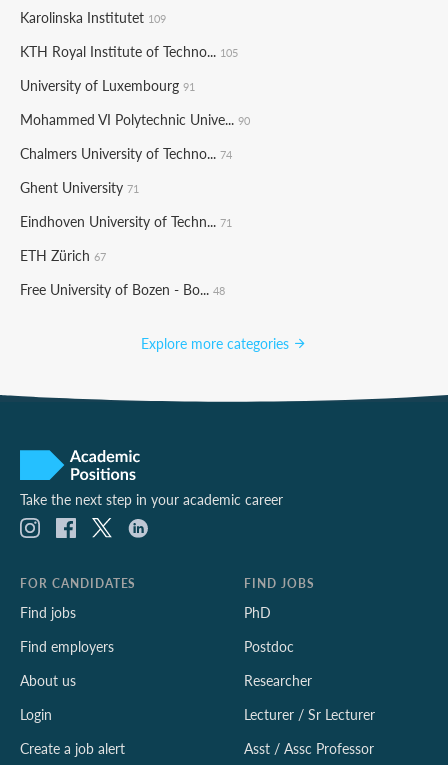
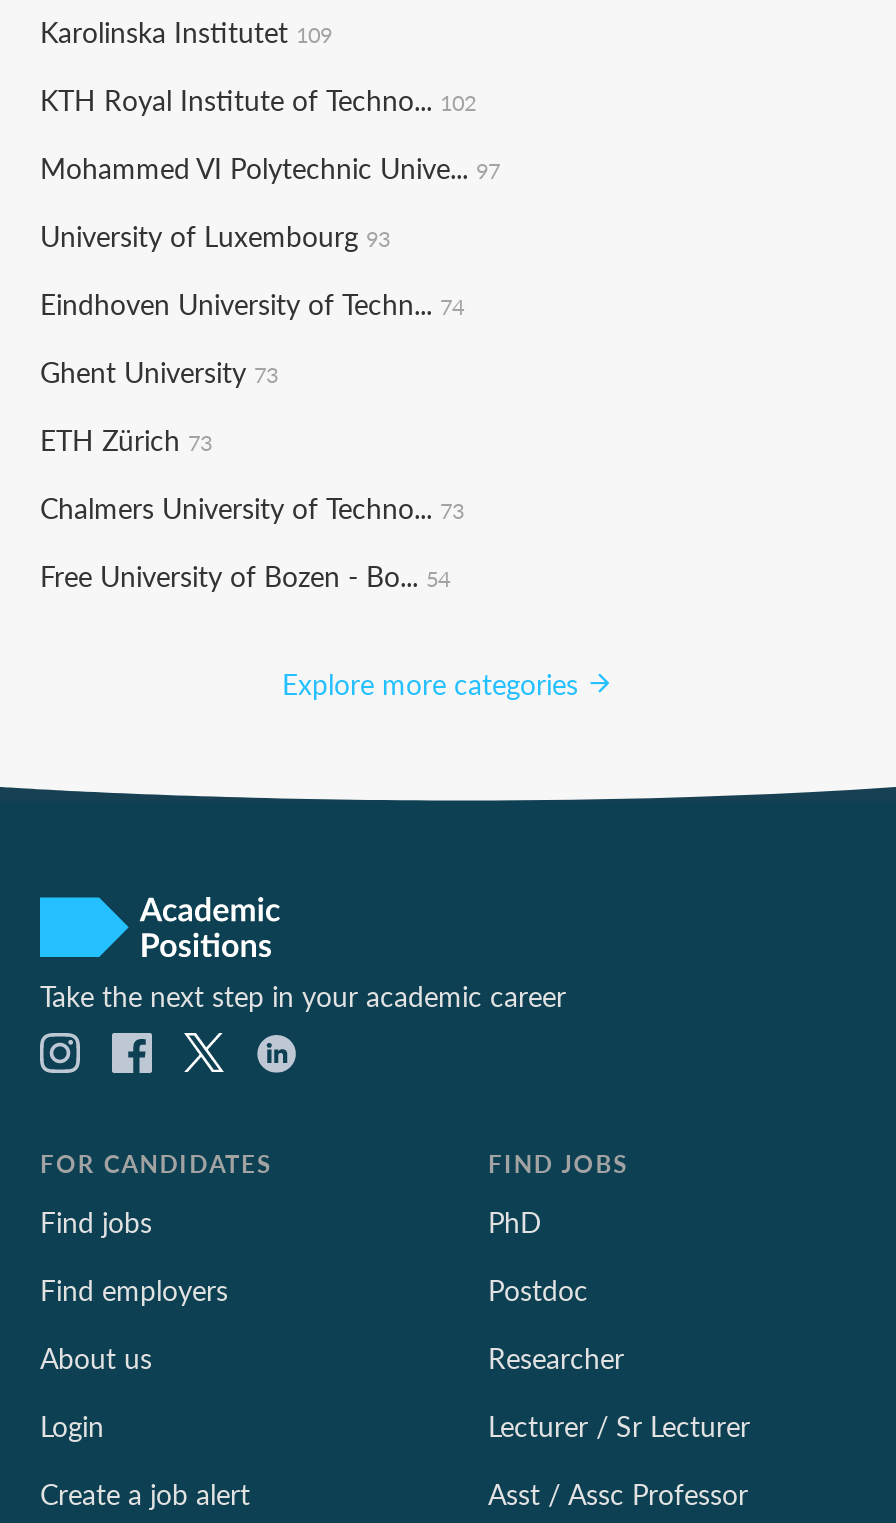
[20,41,238,61] KTH Royal Institute of Techno... 105 -> [40,79,476,119] KTH Royal Institute of Techno... 102
[20,75,195,95] University of Luxembourg 91 -> [40,147,500,187] Mohammed VI Polytechnic Unive... 97
[20,109,250,129] Mohammed VI Polytechnic Unive... 90 -> [40,215,390,255] University of Luxembourg 93
[20,143,232,163] Chalmers University of Techno... 74 -> [40,283,464,323] Eindhoven University of Techn... 74
[20,177,139,197] Ghent University 71 -> [40,351,278,391] Ghent University 73
[20,211,232,231] Eindhoven University of Techn... 71 -> [40,419,212,459] ETH Zürich 73
[20,245,106,265] ETH Zürich 67 -> [40,487,464,527] Chalmers University of Techno... 73
[20,279,225,299] Free University of Bozen - Bo... 48 -> [40,555,450,595] Free University of Bozen - Bo... 54

